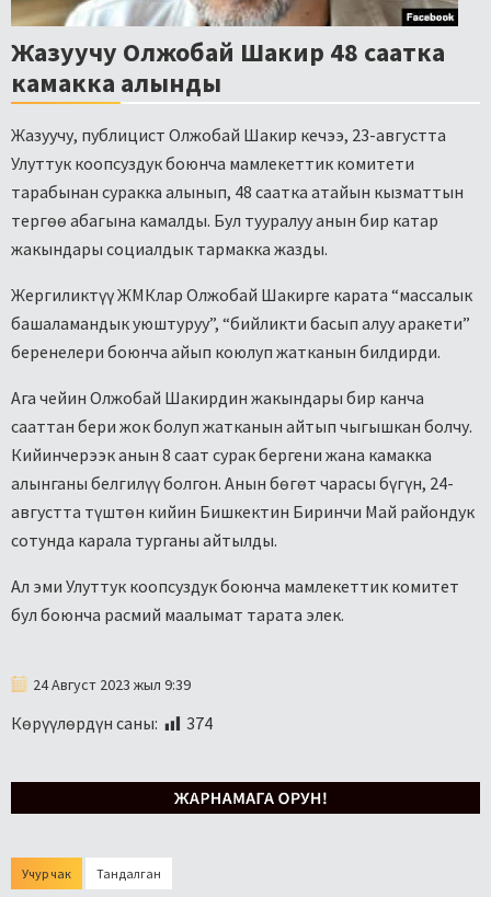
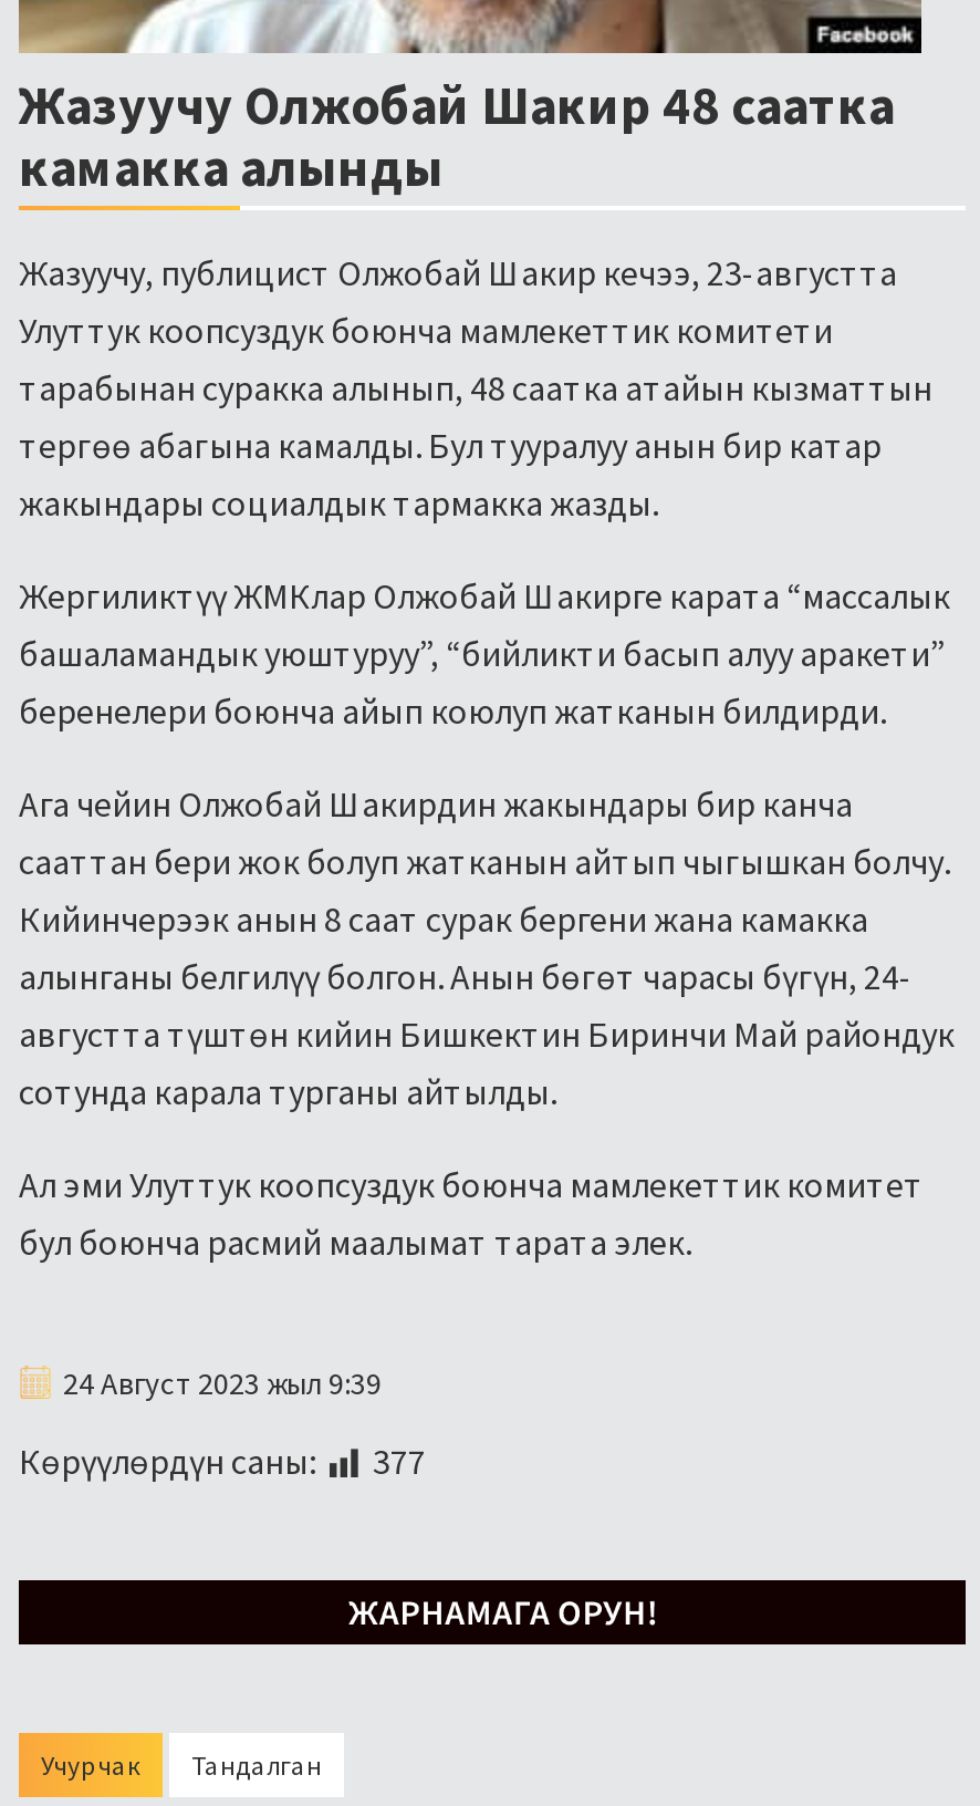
[11,712,213,734] Көрүүлөрдүн саны: 374 -> [19,1439,426,1484] Көрүүлөрдүн саны: 377

